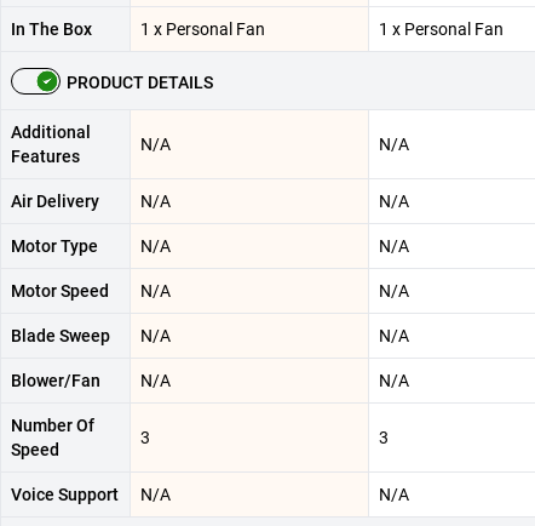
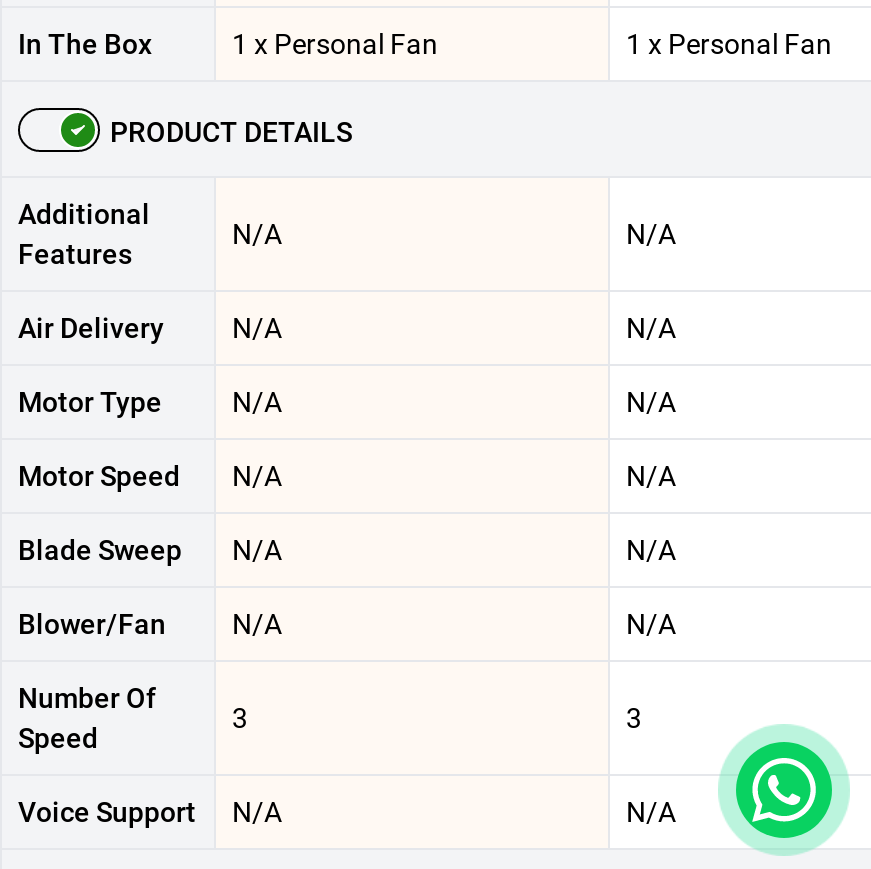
none -> [716,722,852,856] [image]

